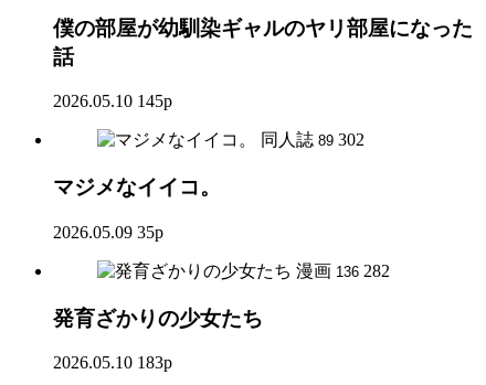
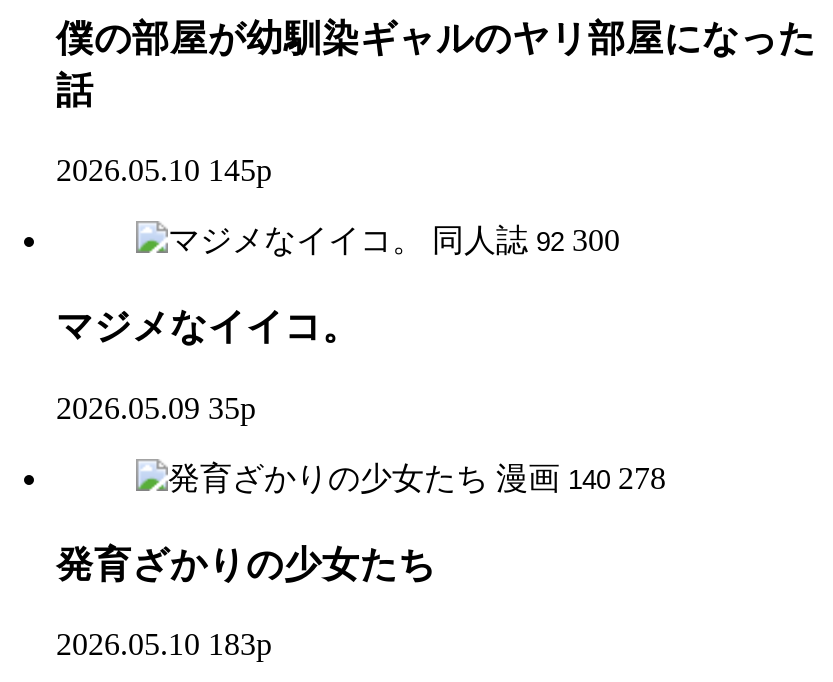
[261,131,364,149] 同人誌 89 302 -> [432,224,620,258] 同人誌 92 300
[296,261,390,280] 漫画 136 282 -> [496,461,666,495] 漫画 140 278

